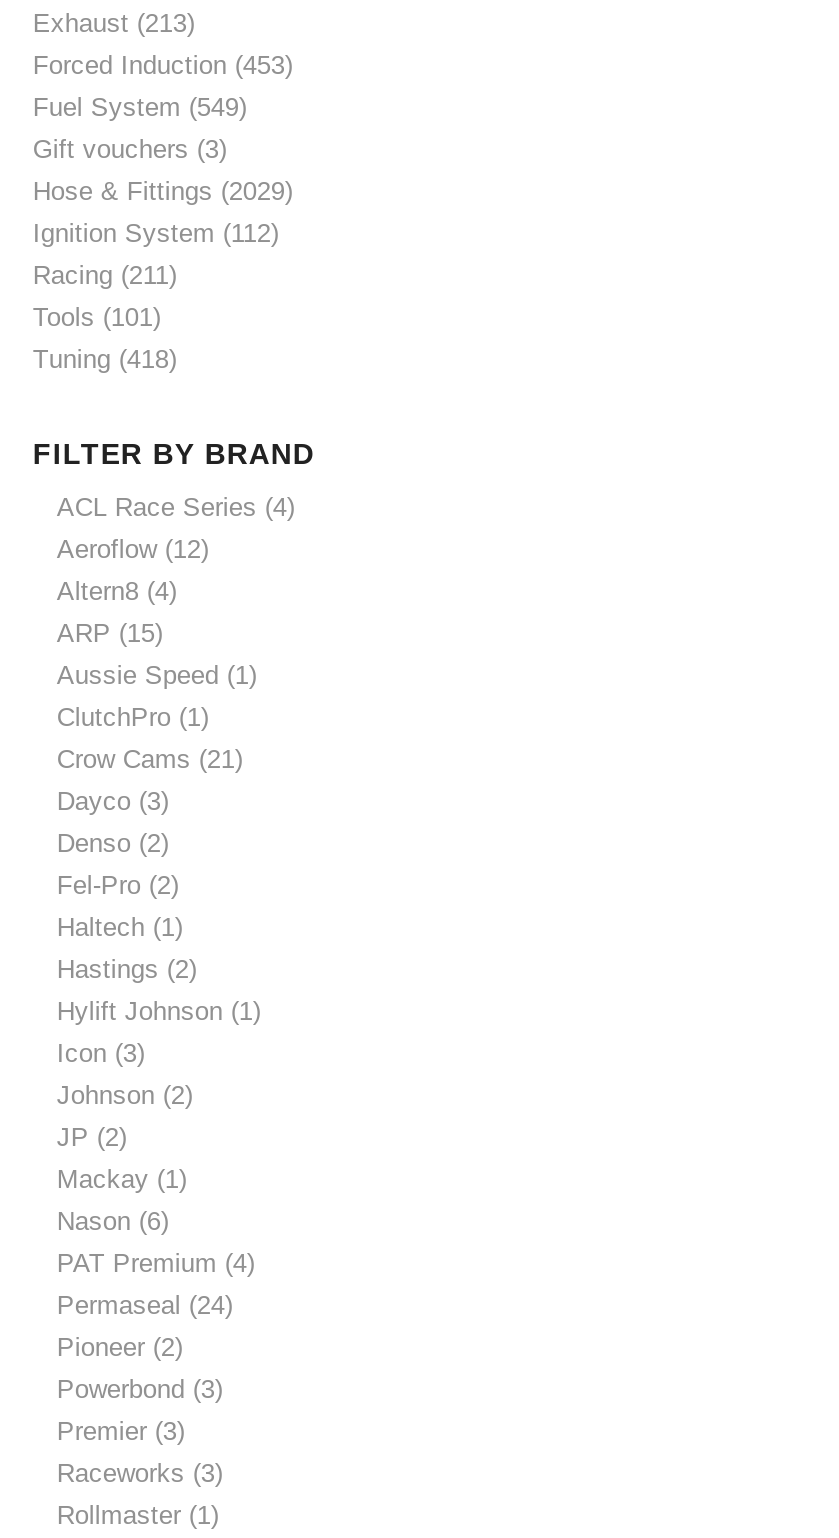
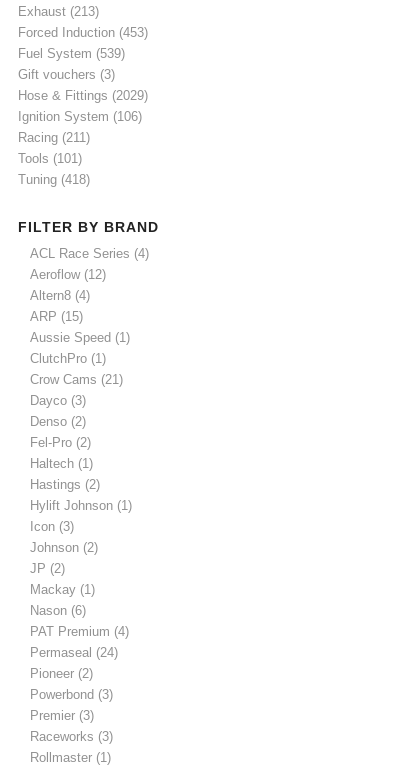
[33,92,247,122] Fuel System (549) -> [18,46,125,61] Fuel System (539)
[33,218,279,248] Ignition System (112) -> [18,109,142,124] Ignition System (106)

